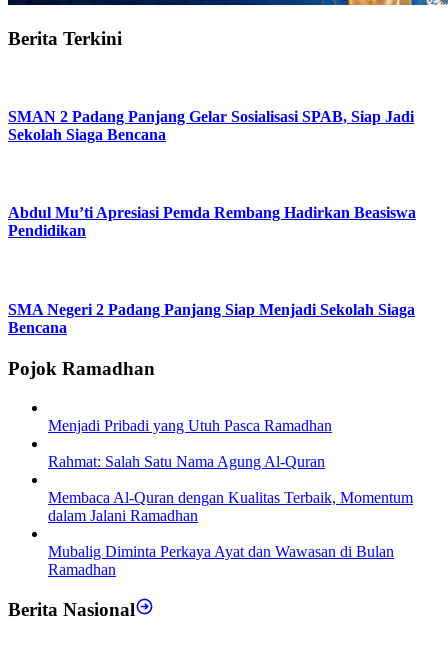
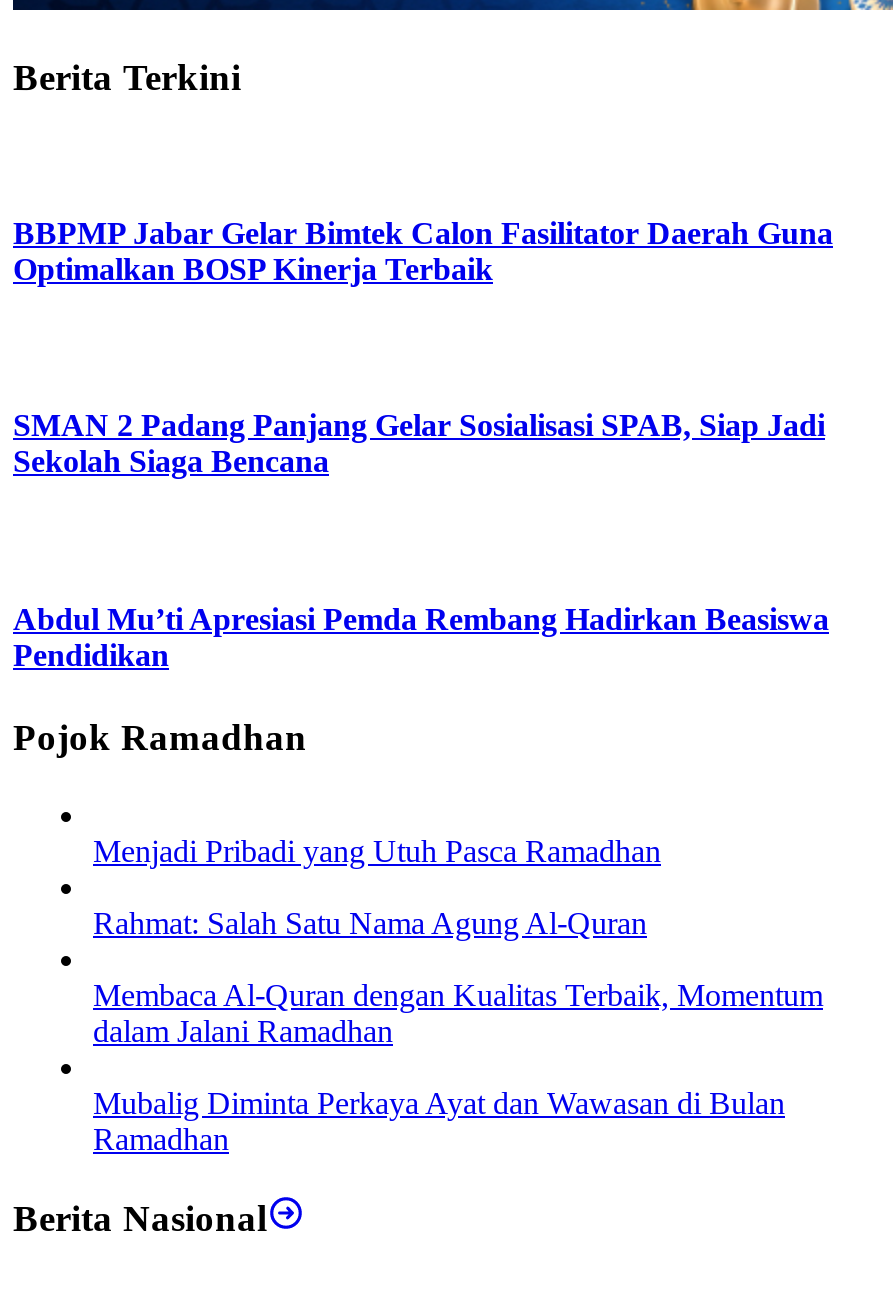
none -> [13,215,833,285] BBPMP Jabar Gelar Bimtek Calon Fasilitator Daerah Guna | Optimalkan BOSP Kinerja Terbaik
moved [8,108,416,239] -> [13,408,829,671]: SMAN 2 Padang Panjang Gelar Sosialisasi SPAB, Siap Jadi | Sekolah Siaga Bencana | Abdul Mu’ti Apresiasi Pemda Rembang Hadirkan Beasiswa | Pendidikan
[8,301,415,336] SMA Negeri 2 Padang Panjang Siap Menjadi Sekolah Siaga | Bencana -> none

